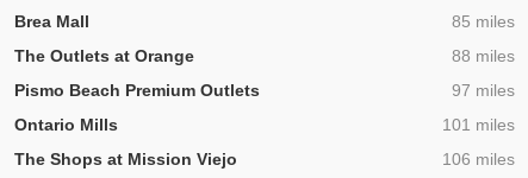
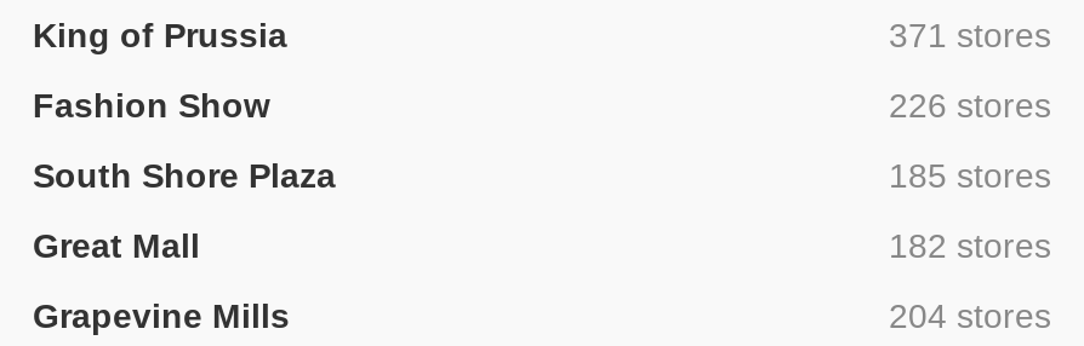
[14,12,89,31] Brea Mall -> [33,16,287,54] King of Prussia
[452,12,515,31] 85 miles -> [889,16,1051,54] 371 stores
[14,46,194,65] The Outlets at Orange -> [33,86,270,125] Fashion Show
[452,46,515,65] 88 miles -> [889,86,1051,125] 226 stores
[14,81,260,100] Pismo Beach Premium Outlets -> [33,156,336,195] South Shore Plaza
[452,81,515,100] 97 miles -> [889,156,1051,195] 185 stores
[14,115,118,134] Ontario Mills -> [33,226,200,265] Great Mall
[442,115,515,134] 101 miles -> [889,226,1051,265] 182 stores
[14,150,237,169] The Shops at Mission Viejo -> [33,296,290,335] Grapevine Mills
[442,150,515,169] 106 miles -> [889,296,1051,335] 204 stores

